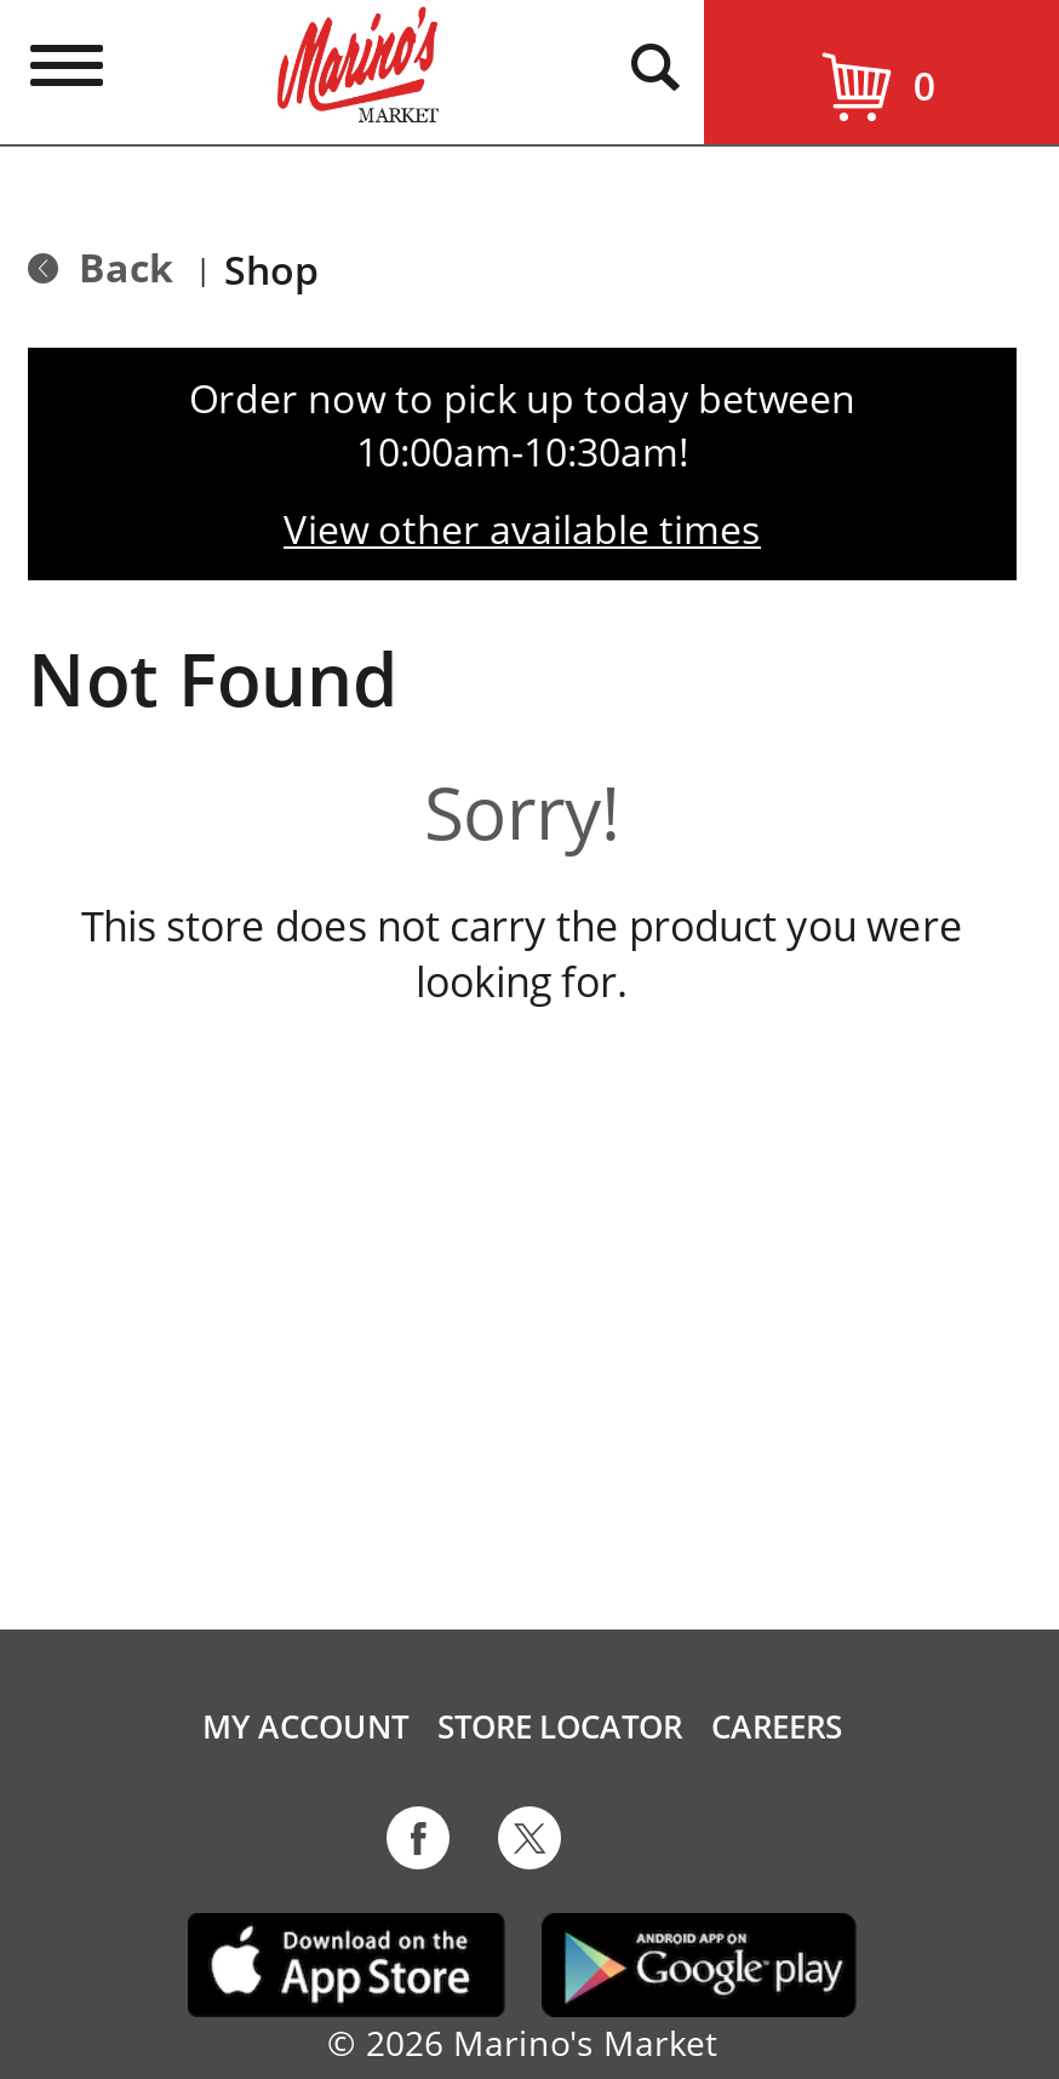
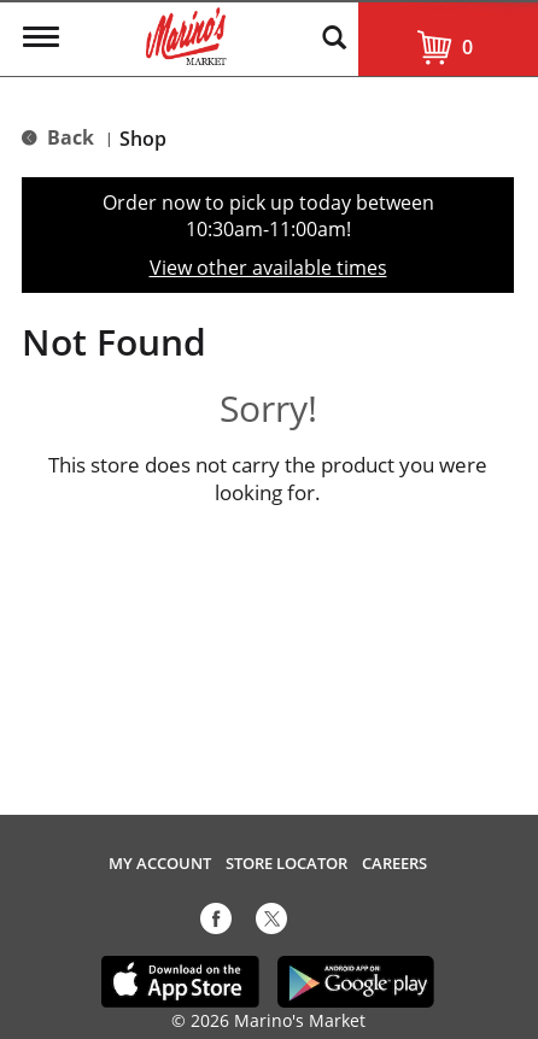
[356,425,688,479] 10:00am-10:30am! -> [185,216,350,242] 10:30am-11:00am!

